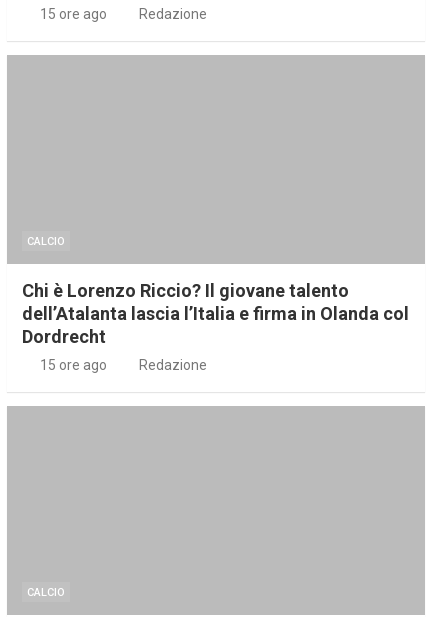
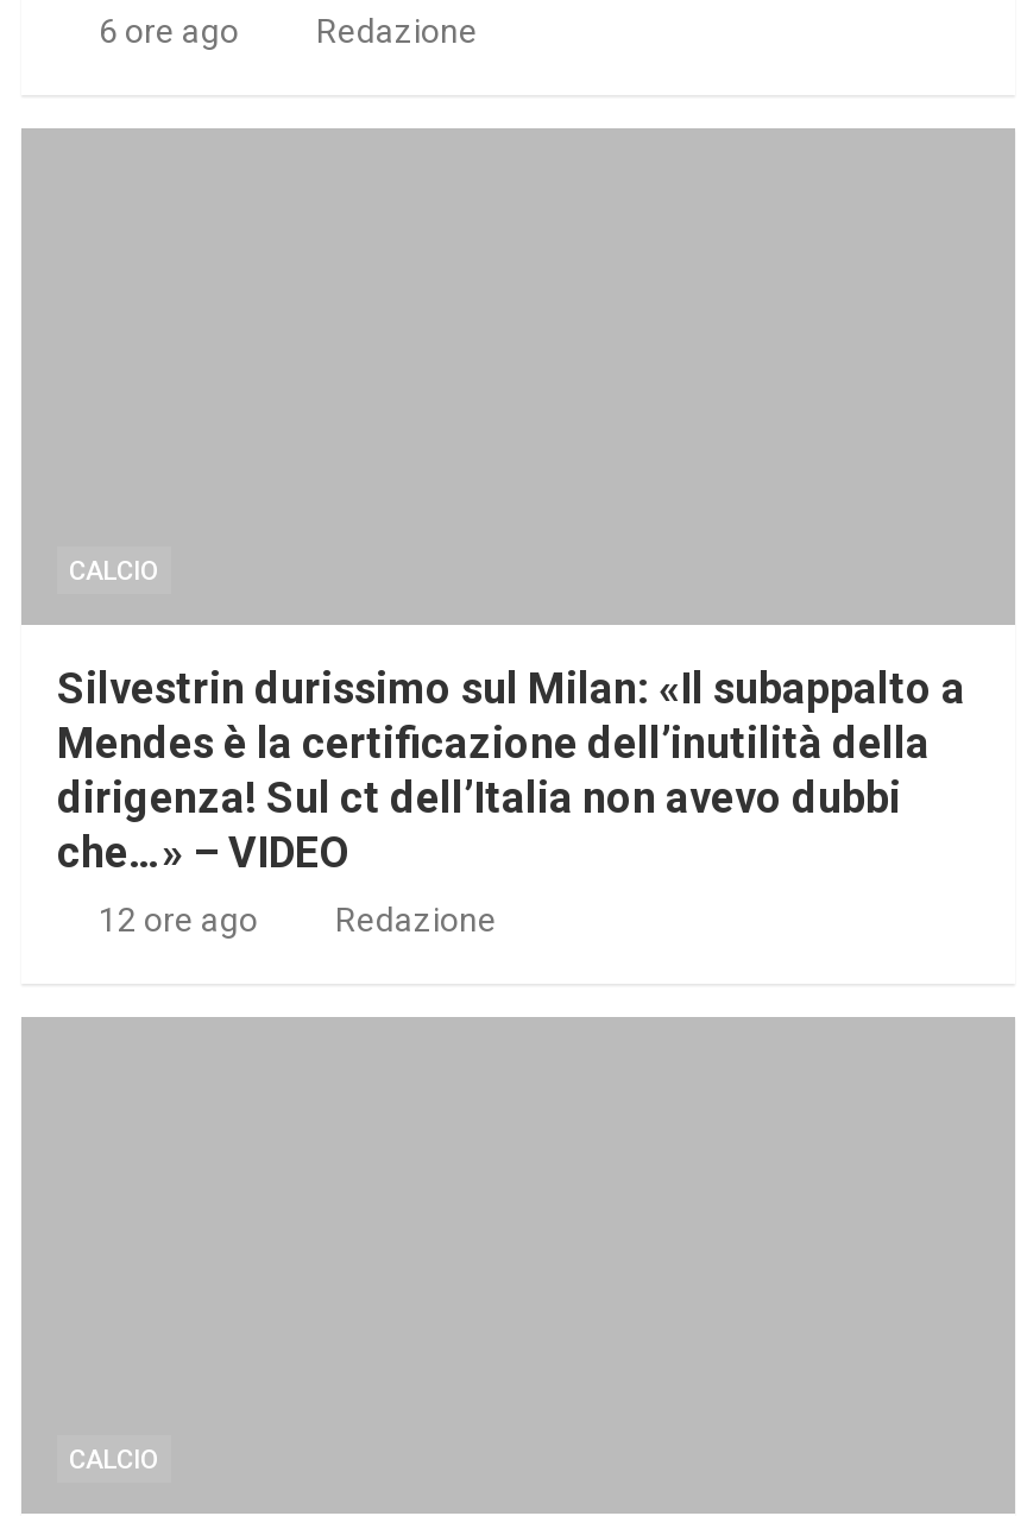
[39,6,106,22] 15 ore ago -> [99,12,239,50] 6 ore ago
[22,280,409,347] Chi è Lorenzo Riccio? Il giovane talento | dell’Atalanta lascia l’Italia e firma in Olanda col | Dordrecht -> [57,663,965,877] Silvestrin durissimo sul Milan: «Il subappalto a | Mendes è la certificazione dell’inutilità della | dirigenza! Sul ct dell’Italia non avevo dubbi | che…» – VIDEO
[39,357,106,373] 15 ore ago -> [99,901,258,939] 12 ore ago

